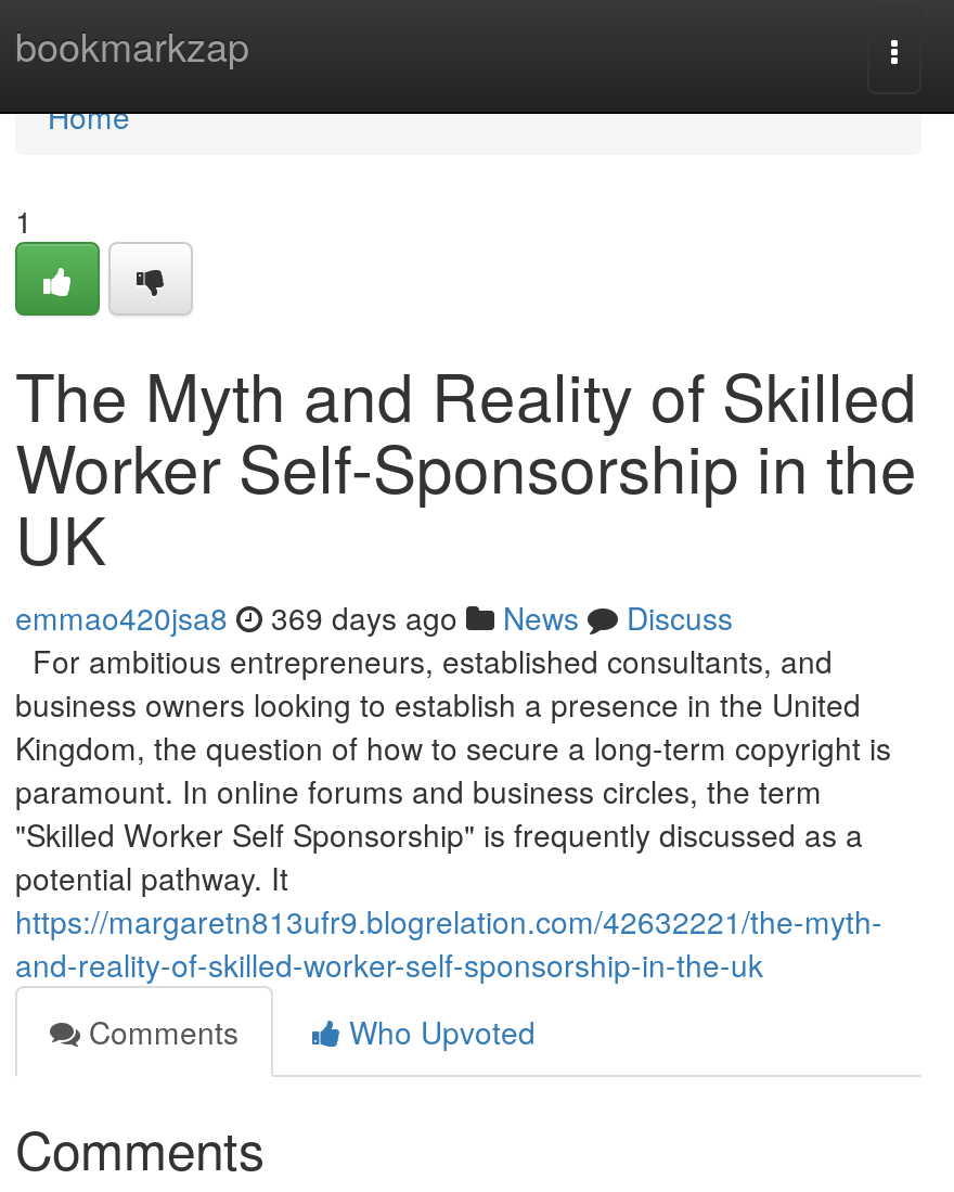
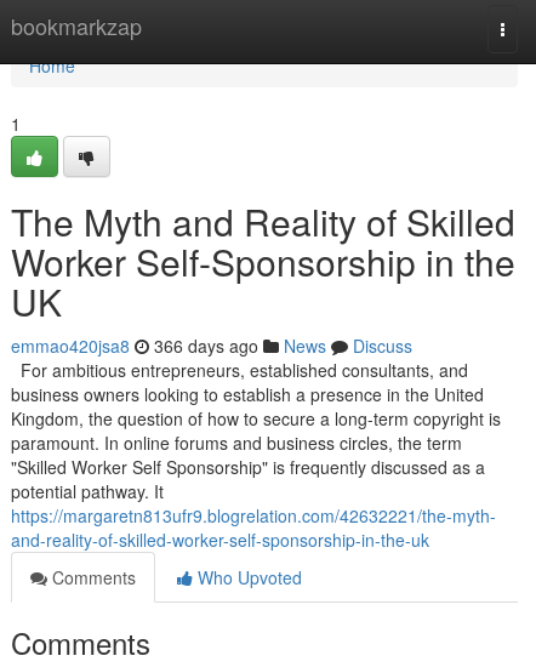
[15,595,733,639] emmao420jsa8 369 days ago News Discuss -> [11,333,412,358] emmao420jsa8 366 days ago News Discuss

